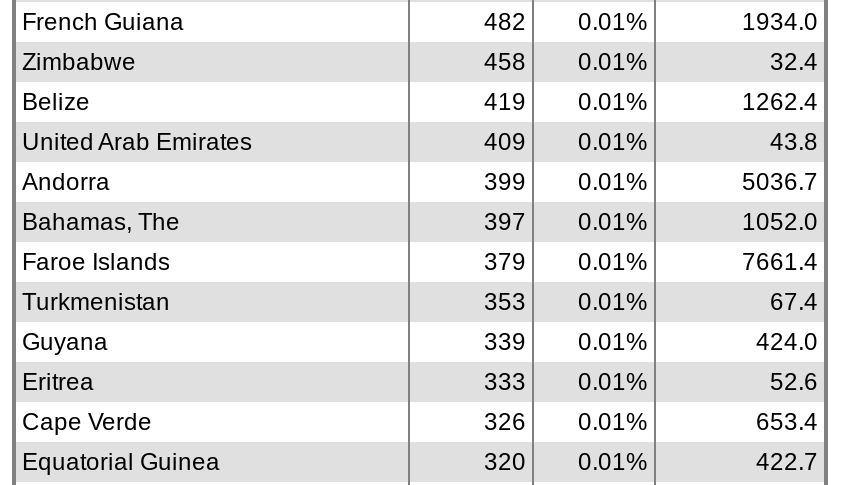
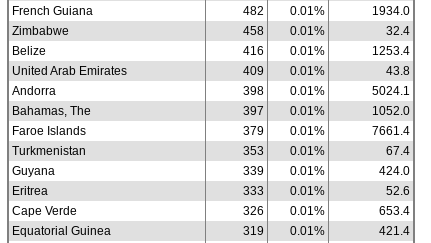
[484,88,648,116] 419 0.01% -> [243,44,325,58] 416 0.01%
[742,88,818,116] 1262.4 -> [372,44,410,58] 1253.4
[484,168,648,196] 399 0.01% -> [243,84,325,98] 398 0.01%
[742,168,818,196] 5036.7 -> [372,84,410,98] 5024.1
[484,448,648,476] 320 0.01% -> [243,224,325,238] 319 0.01%
[756,448,818,476] 422.7 -> [379,224,410,238] 421.4

